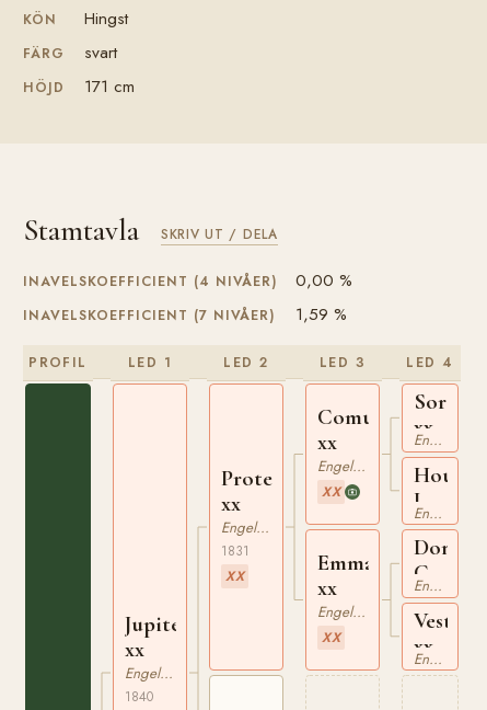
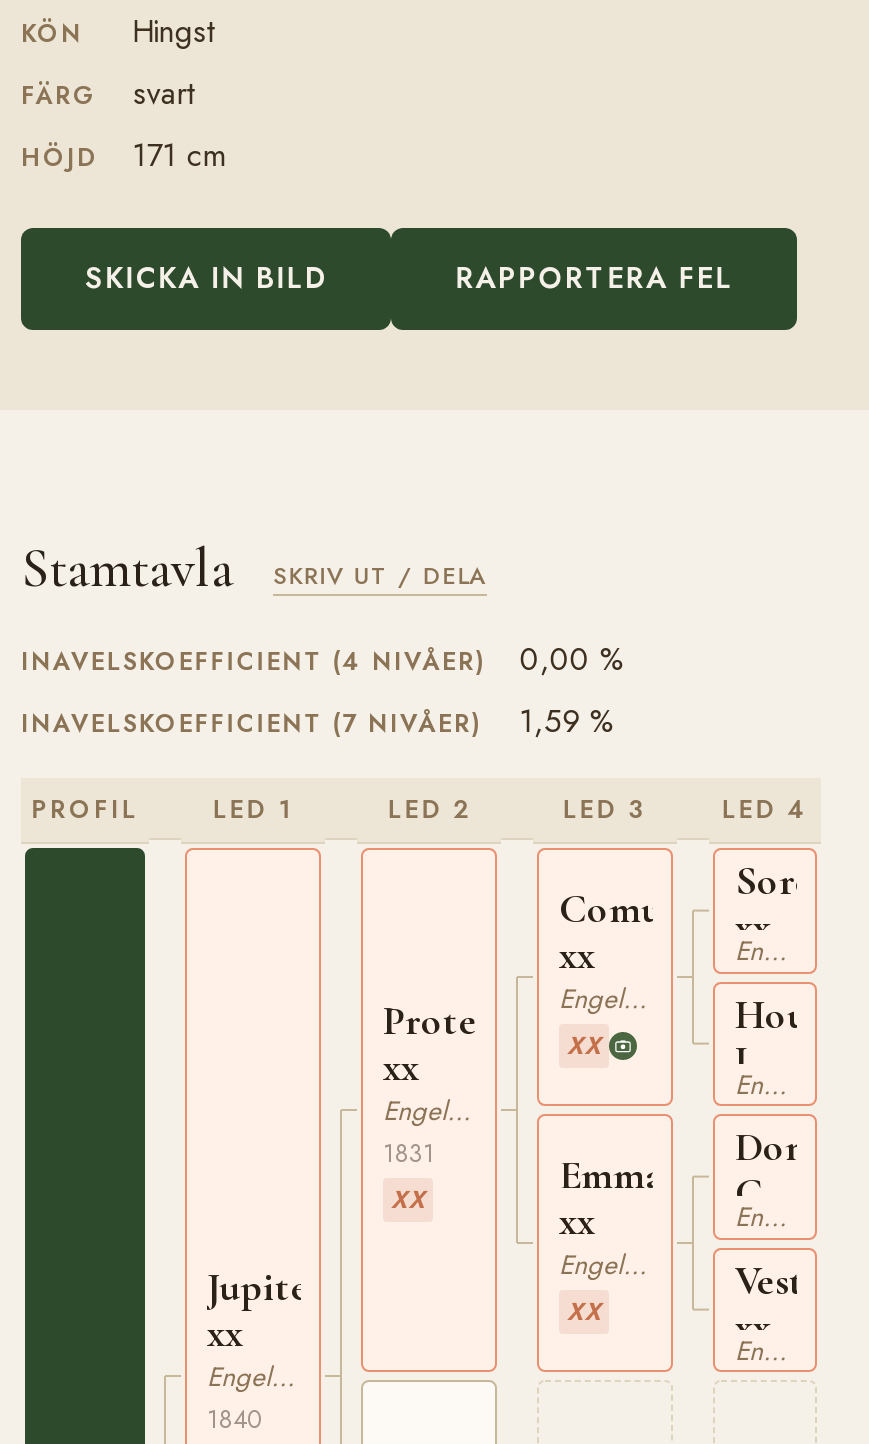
none -> [85,259,734,299] SKICKA IN BILD | RAPPORTERA FEL

